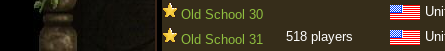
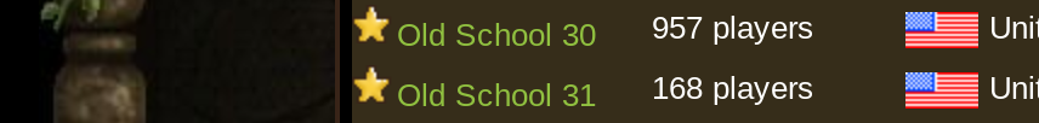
none -> [652,10,814,46] 957 players
[180,29,352,47] Old School 31 518 players -> [397,70,814,113] Old School 31 168 players

